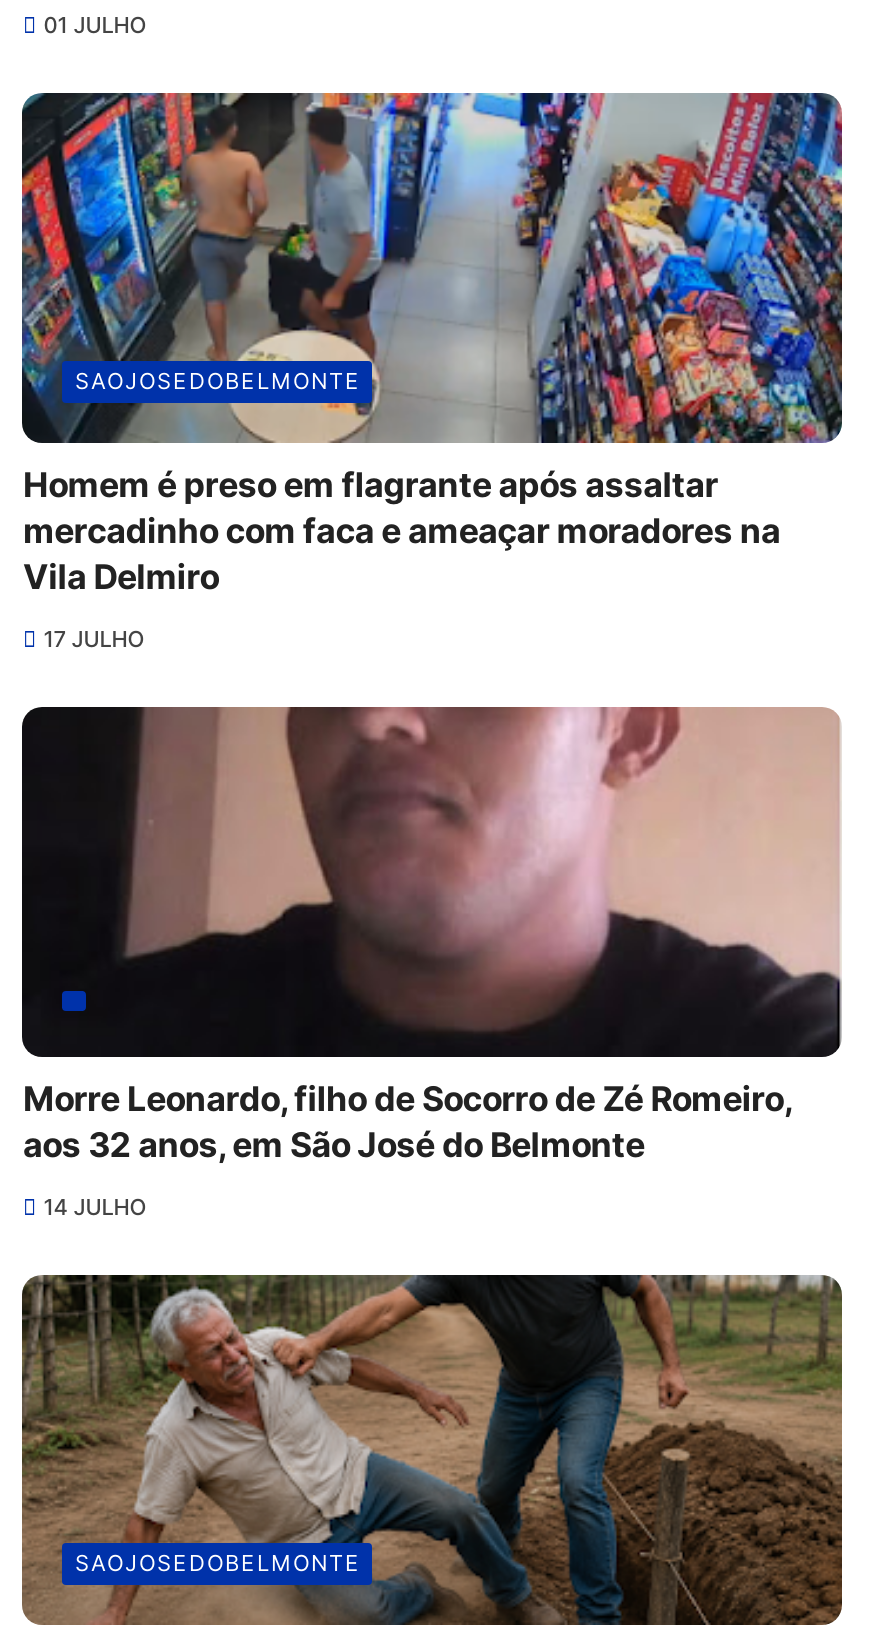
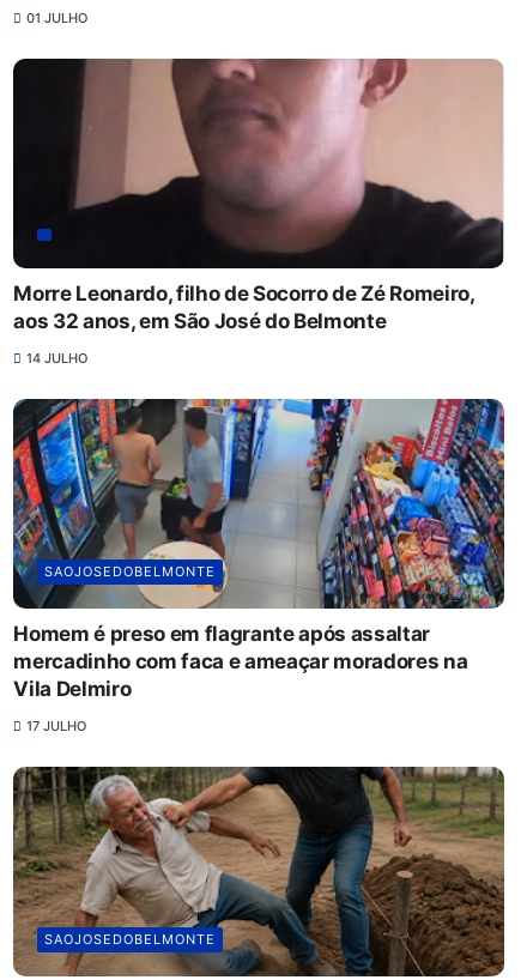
moved [18,89,846,653] -> [11,397,507,735]: [image] | SAOJOSEDOBELMONTE | Homem é preso em flagrante após assaltar | mercadinho com faca e ameaçar moradores na | Vila Delmiro | 17 JULHO
moved [20,705,842,1221] -> [12,58,504,366]: [image] | Morre Leonardo, filho de Socorro de Zé Romeiro, | aos 32 anos, em São José do Belmonte | 14 JULHO

